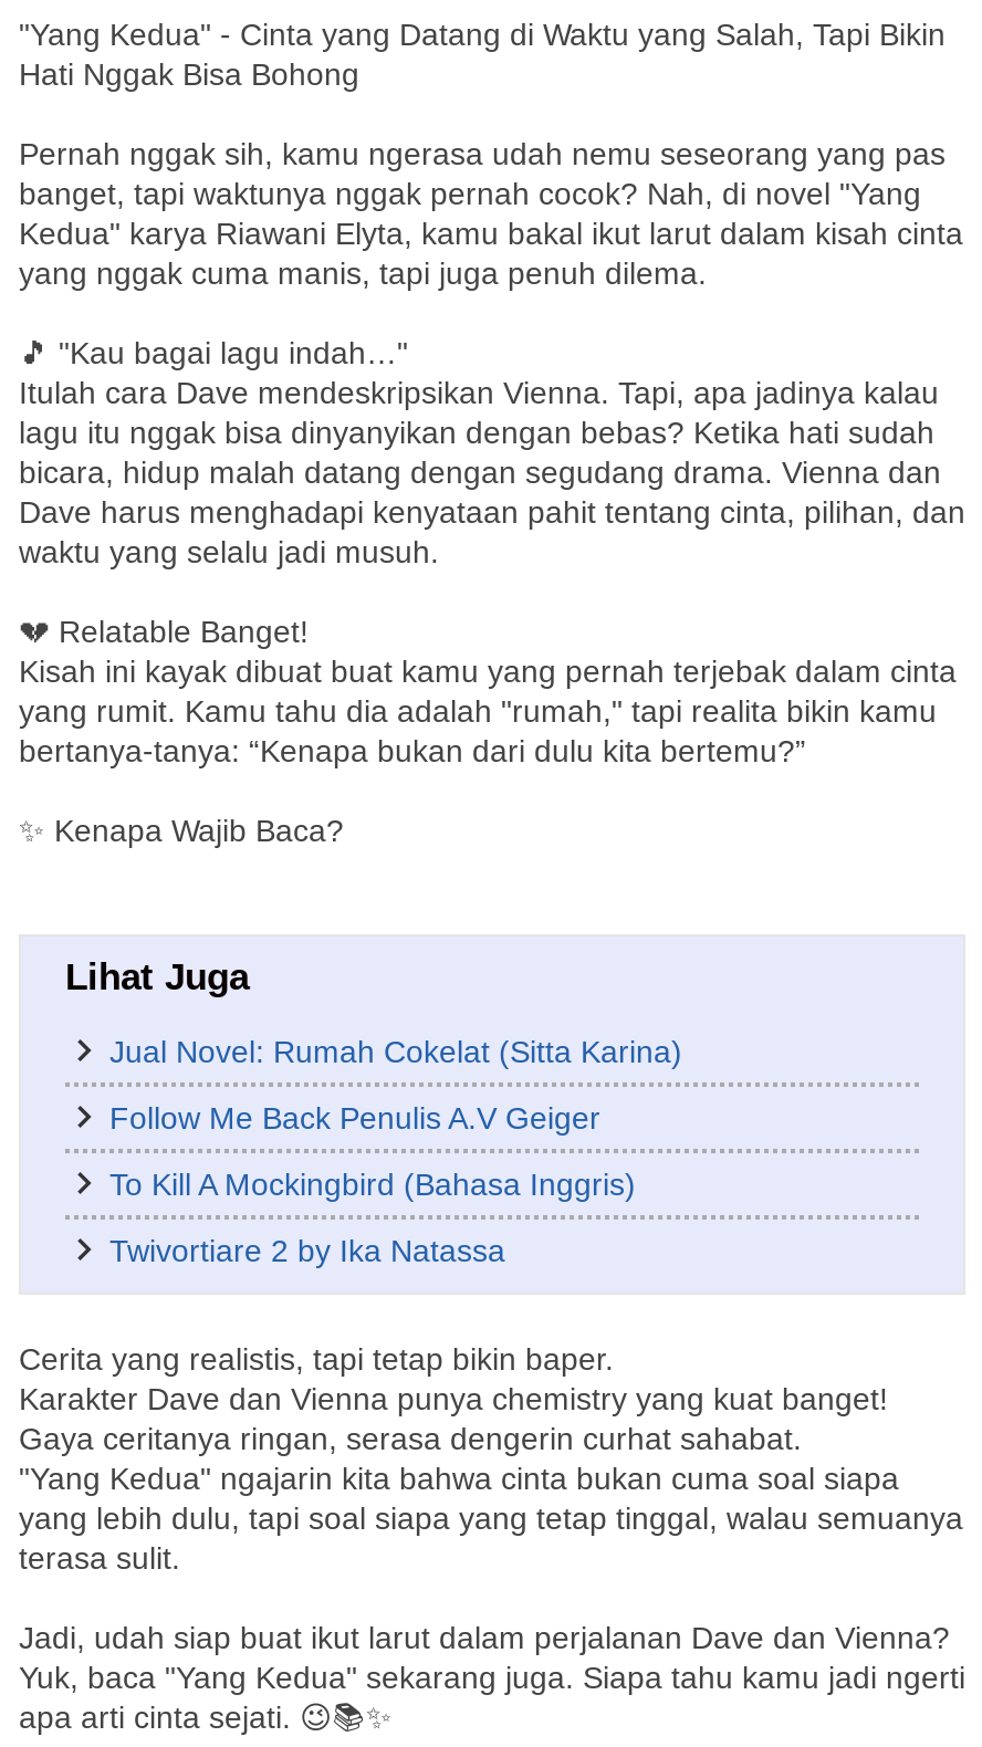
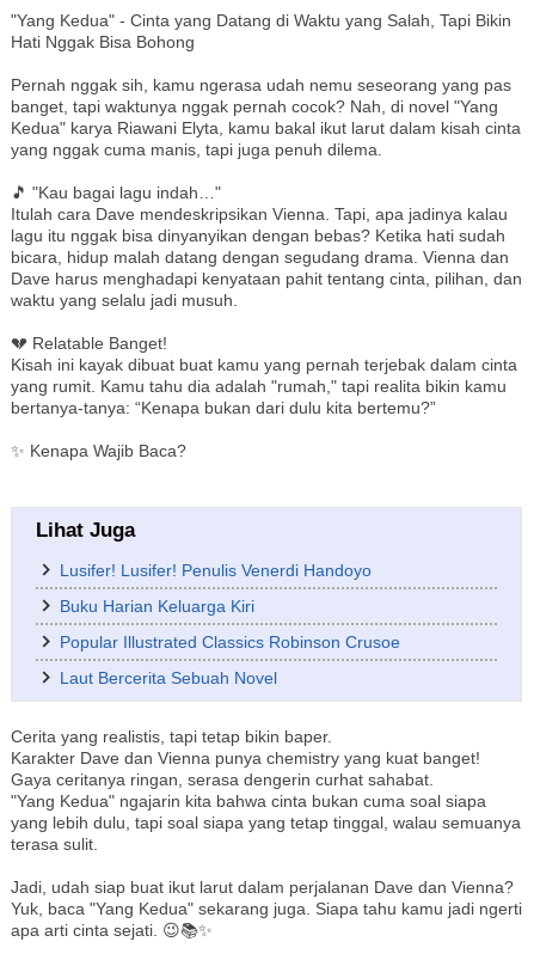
[109,1034,682,1070] Jual Novel: Rumah Cokelat (Sitta Karina) -> [60,561,372,580] Lusifer! Lusifer! Penulis Venerdi Handoyo
[109,1101,600,1136] Follow Me Back Penulis A.V Geiger -> [60,597,254,616] Buku Harian Keluarga Kiri
[109,1167,636,1203] To Kill A Mockingbird (Bahasa Inggris) -> [60,633,400,652] Popular Illustrated Classics Robinson Crusoe
[109,1234,505,1269] Twivortiare 2 by Ika Natassa -> [60,669,277,688] Laut Bercerita Sebuah Novel

